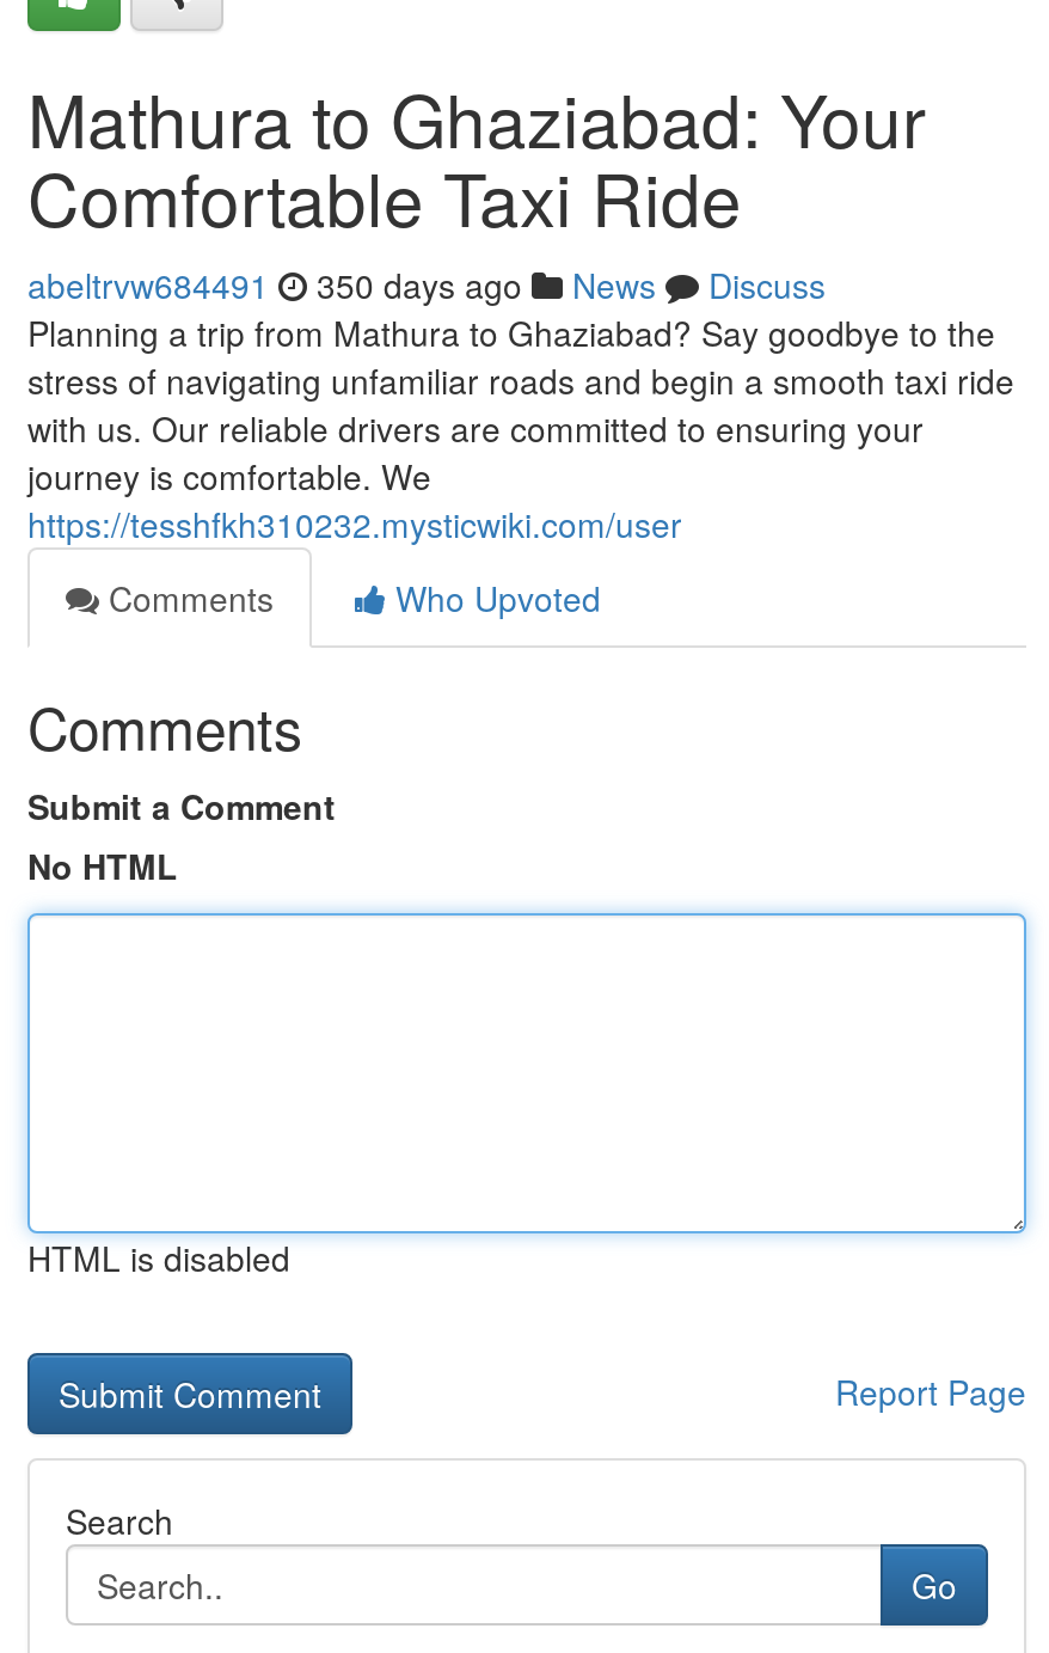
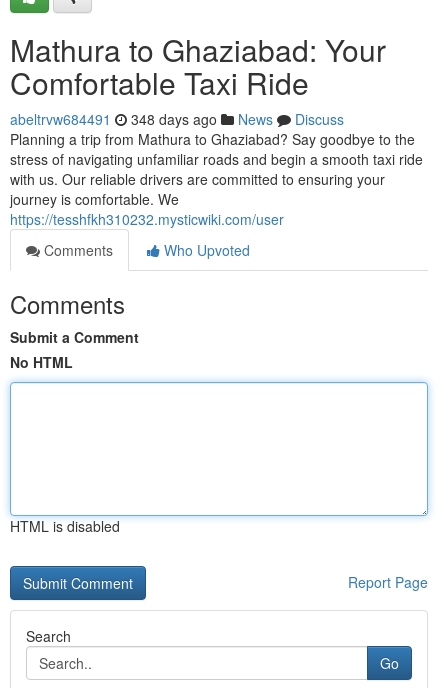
[27,261,826,308] abeltrvw684491 350 days ago News Discuss -> [10,109,344,129] abeltrvw684491 348 days ago News Discuss

